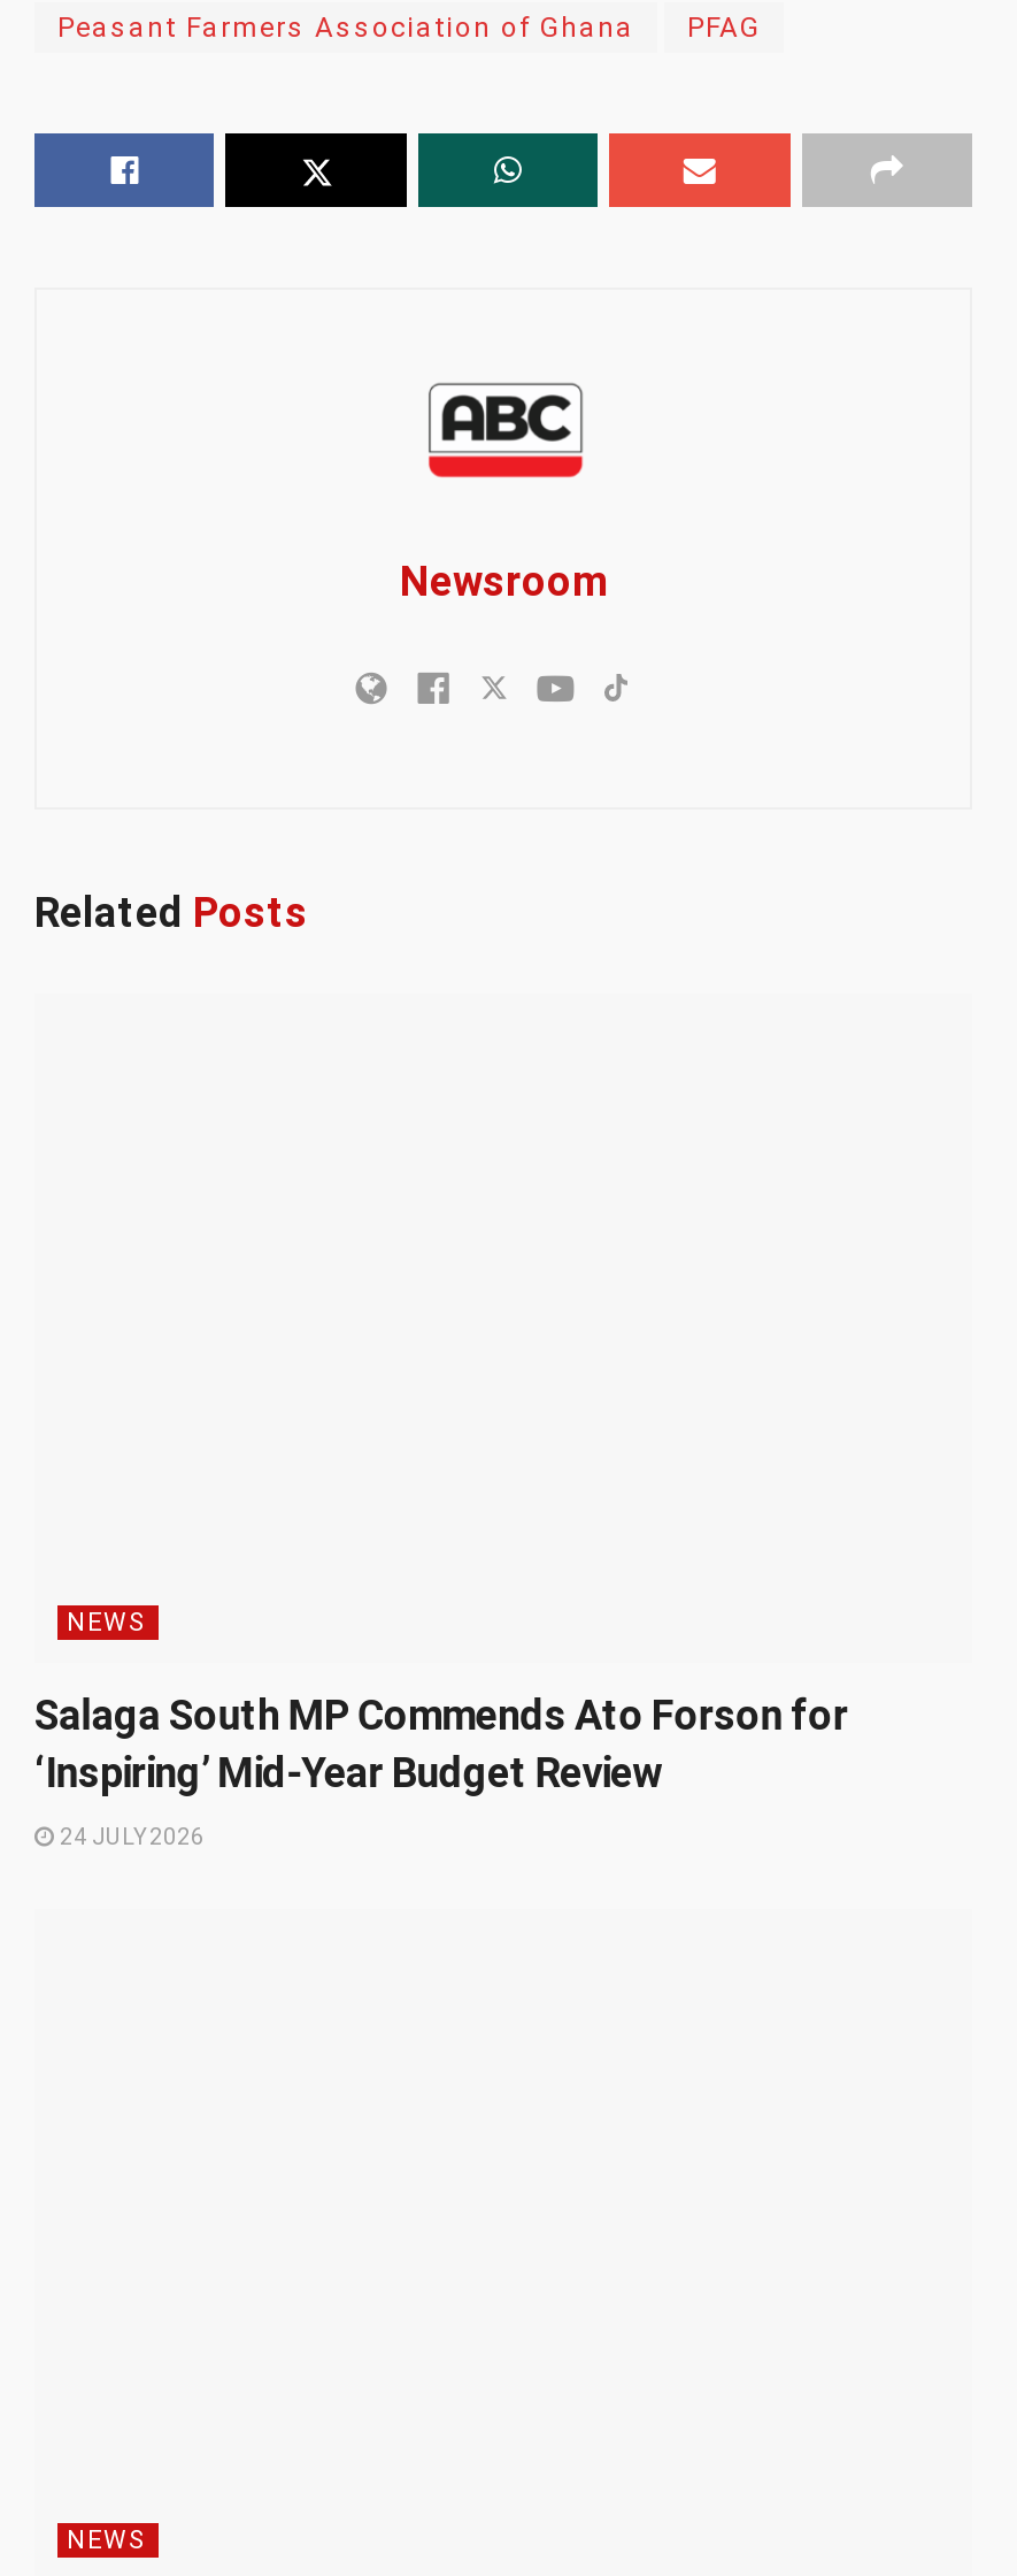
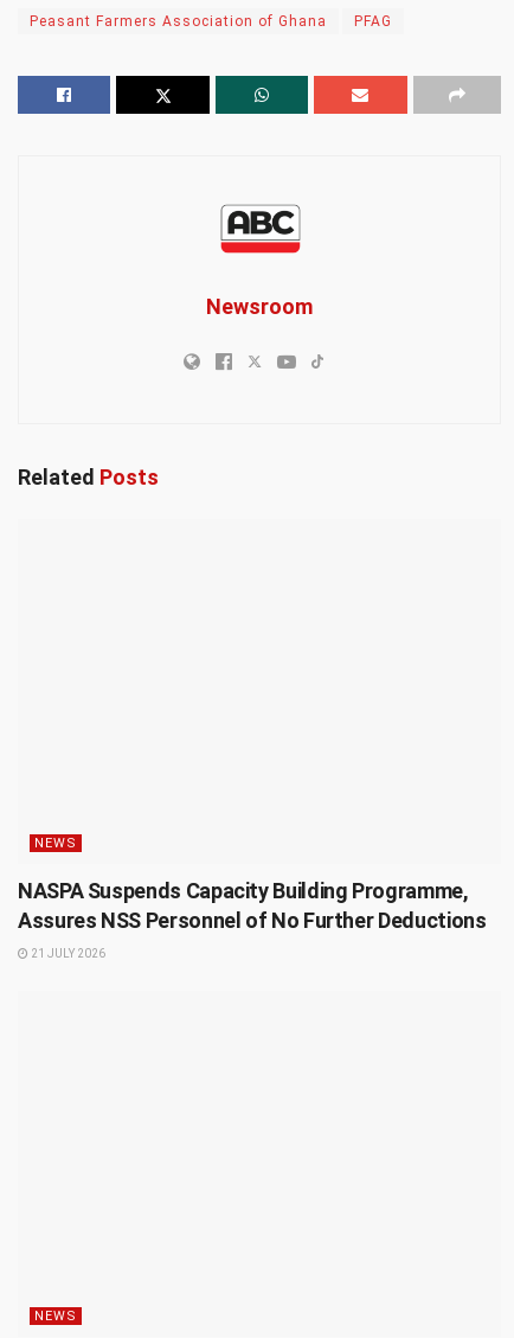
[34,1691,848,1797] Salaga South MP Commends Ato Forson for | ‘Inspiring’ Mid-Year Budget Review -> [18,879,486,933] NASPA Suspends Capacity Building Programme, | Assures NSS Personnel of No Further Deductions
[55,1825,205,1850] 24 JULY 2026 -> [28,947,105,960] 21 JULY 2026

